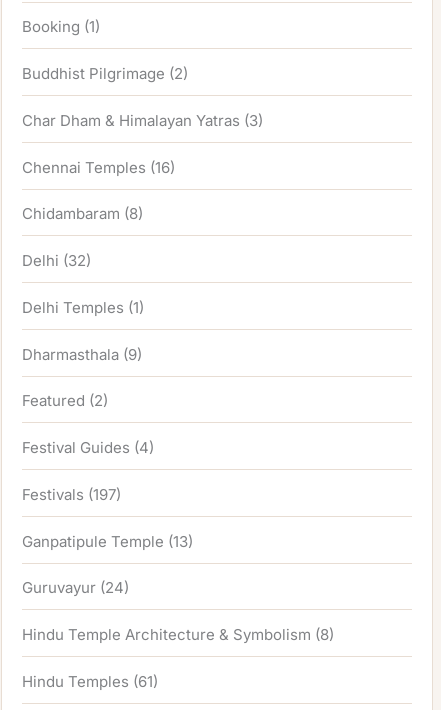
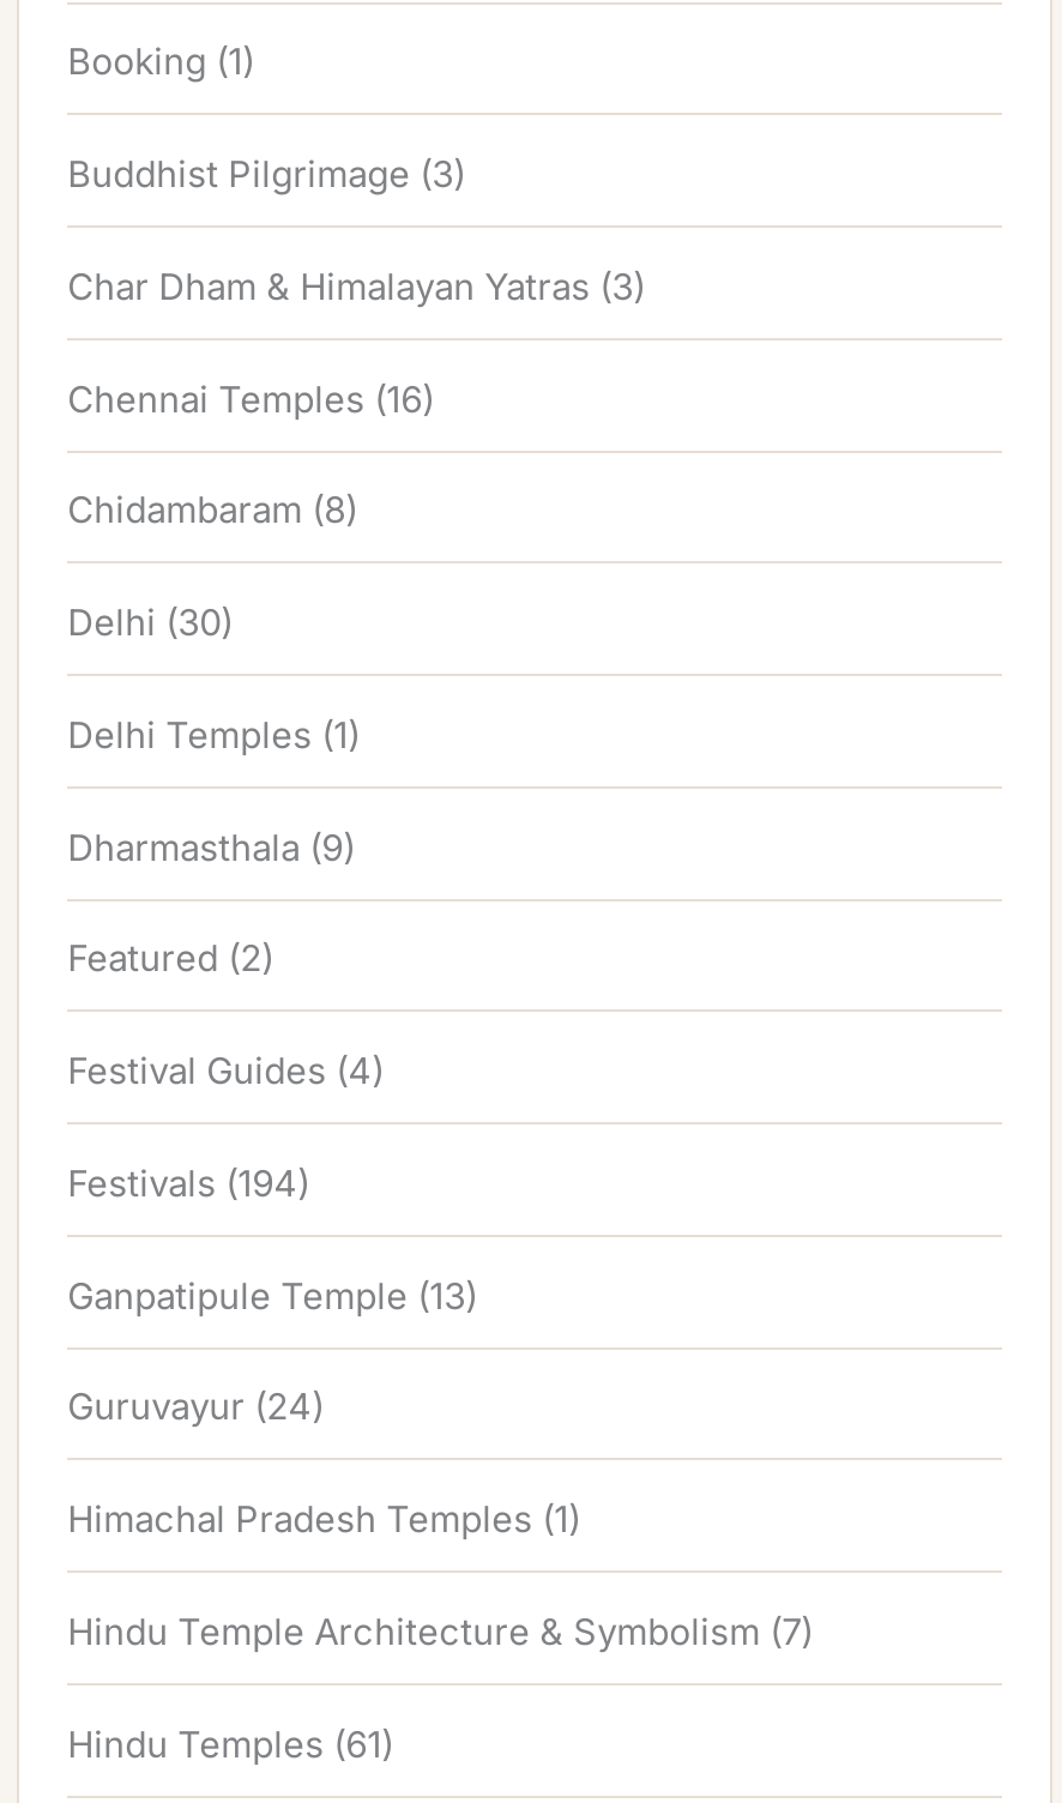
[22,64,188,83] Buddhist Pilgrimage (2) -> [67,152,465,197] Buddhist Pilgrimage (3)
[22,251,91,270] Delhi (32) -> [67,600,233,645] Delhi (30)
[22,485,121,504] Festivals (197) -> [67,1160,309,1206] Festivals (194)
[22,625,334,644] Hindu Temple Architecture & Symbolism (8) -> [67,1497,813,1654] Himachal Pradesh Temples (1) | Hindu Temple Architecture & Symbolism (7)

